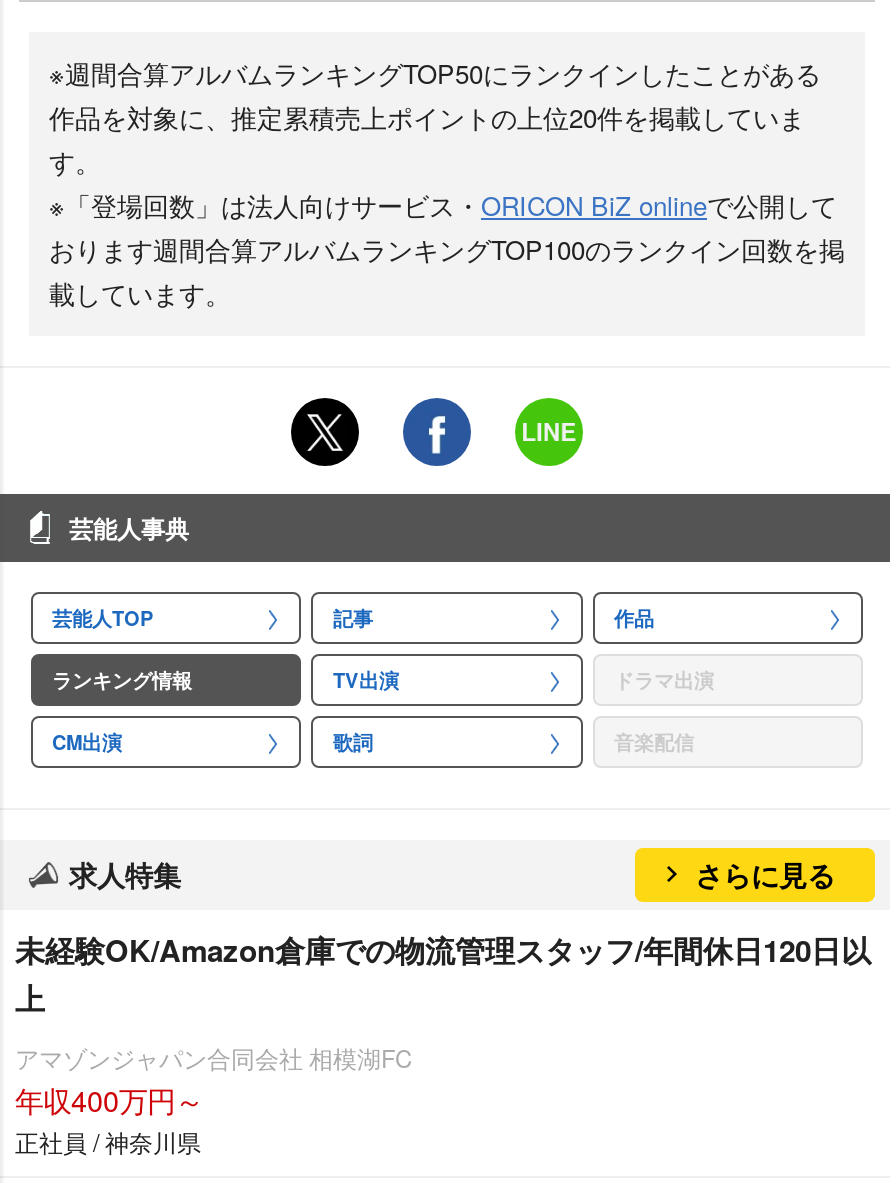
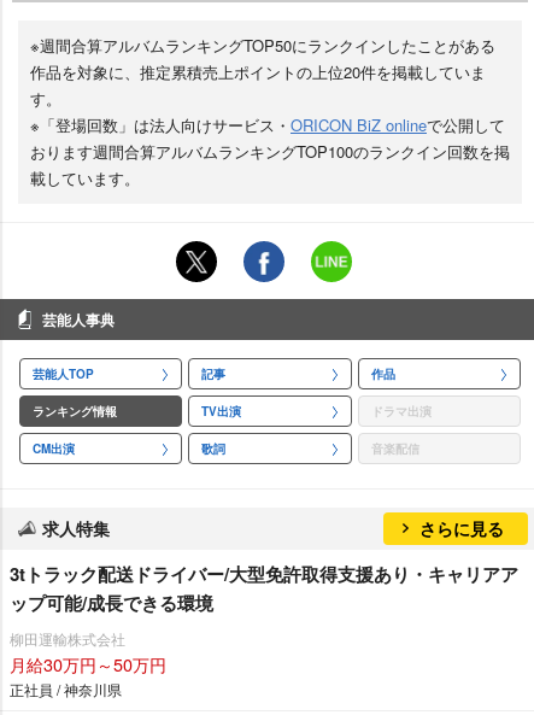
[15,928,871,1020] 未経験OK/Amazon倉庫での物流管理スタッフ/年間休日120日以 | 上 -> [10,561,518,616] 3tトラック配送ドライバー/大型免許取得支援あり・キャリアア | ップ可能/成長できる環境
[15,1040,413,1120] アマゾンジャパン合同会社 相模湖FC | 年収400万円～ -> [10,628,166,676] 柳田運輸株式会社 | 月給30万円～50万円

